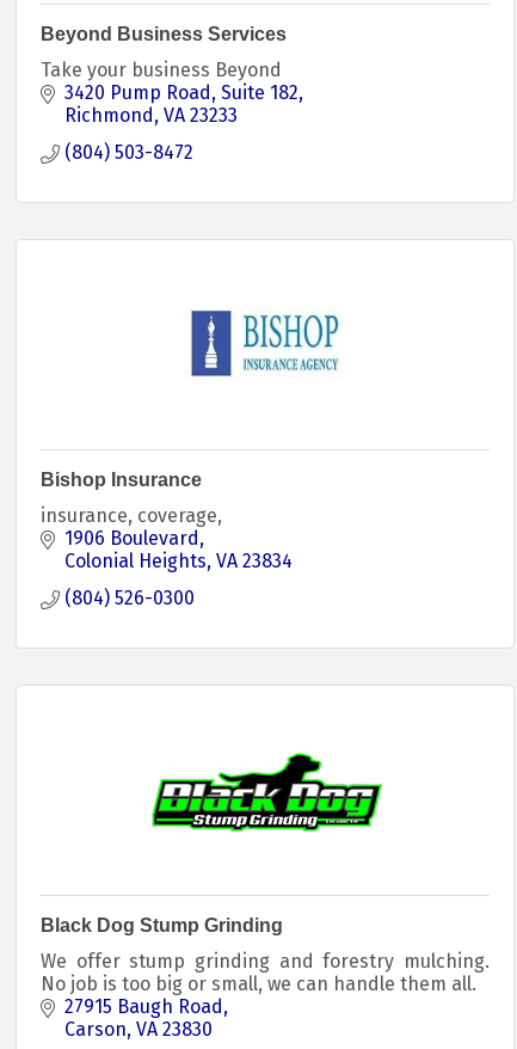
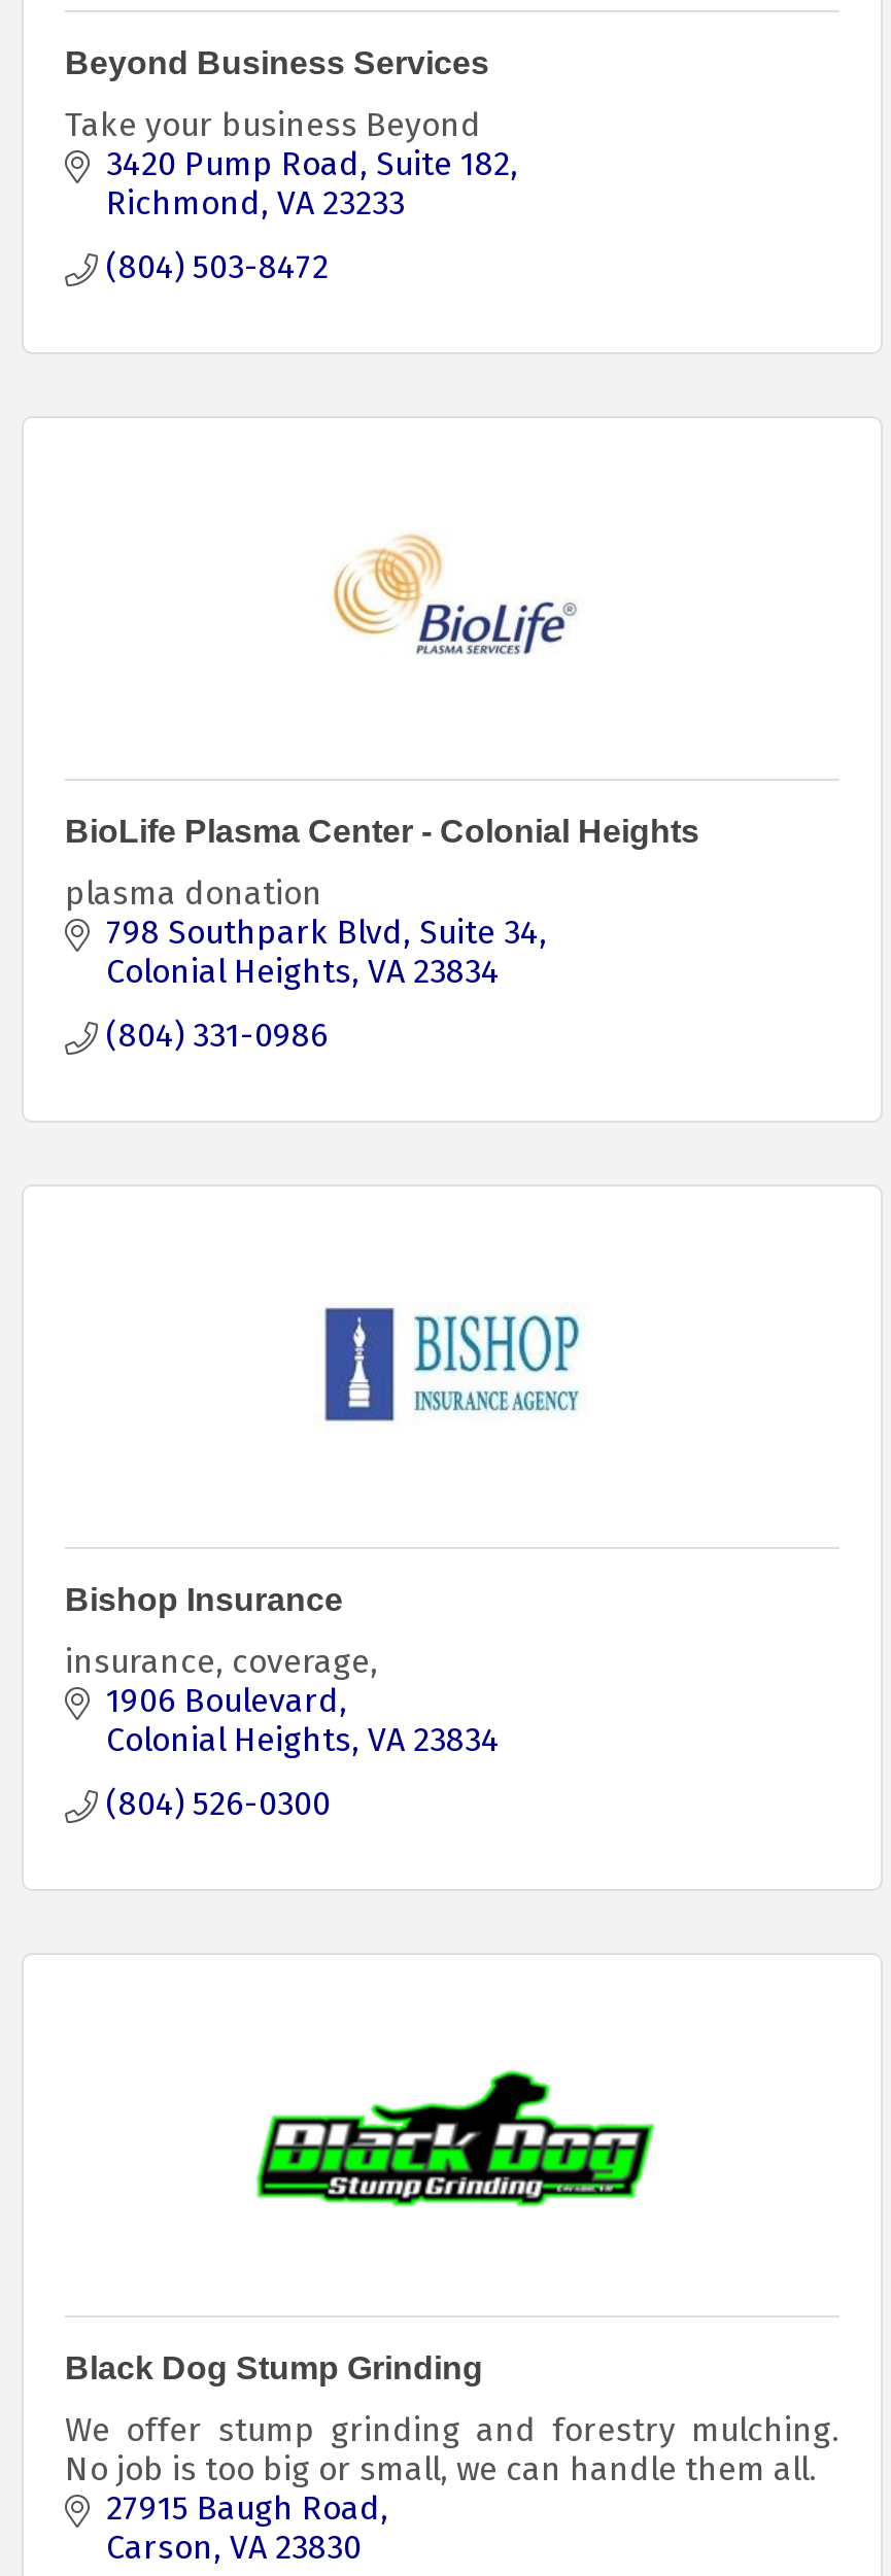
none -> [65,813,699,1054] BioLife Plasma Center - Colonial Heights | plasma donation | 798 Southpark Blvd Suite 34 | Colonial Heights VA 23834 | (804) 331-0986
none -> [333,534,578,655] [image]

